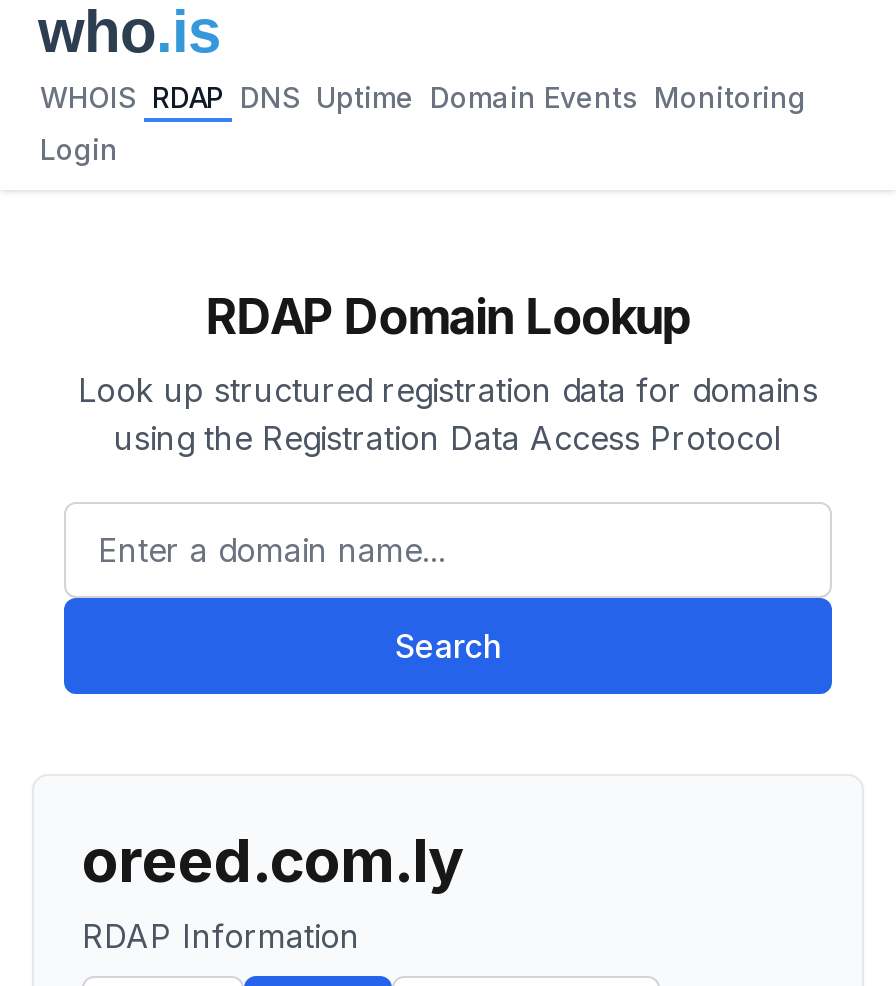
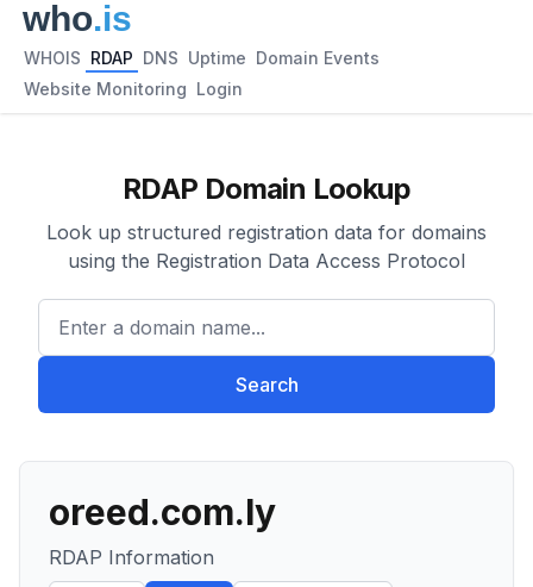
[40,80,806,114] WHOIS RDAP DNS Uptime Domain Events Monitoring -> [24,48,380,68] WHOIS RDAP DNS Uptime Domain Events
[40,132,118,166] Login -> [24,79,243,99] Website Monitoring Login

